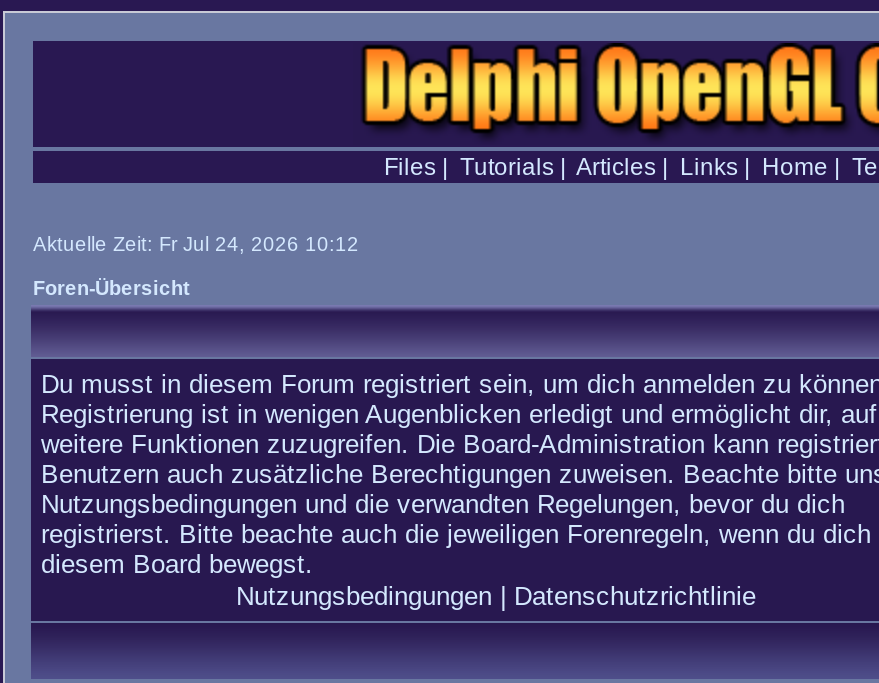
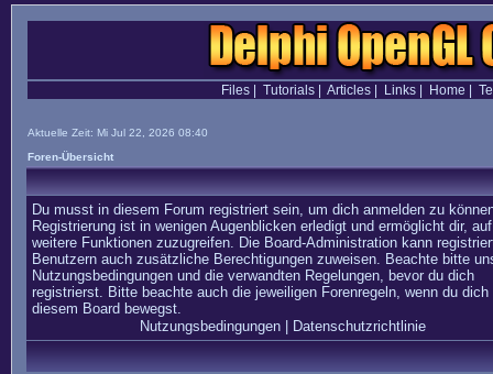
[33,233,359,255] Aktuelle Zeit: Fr Jul 24, 2026 10:12 -> [28,127,208,139] Aktuelle Zeit: Mi Jul 22, 2026 08:40

